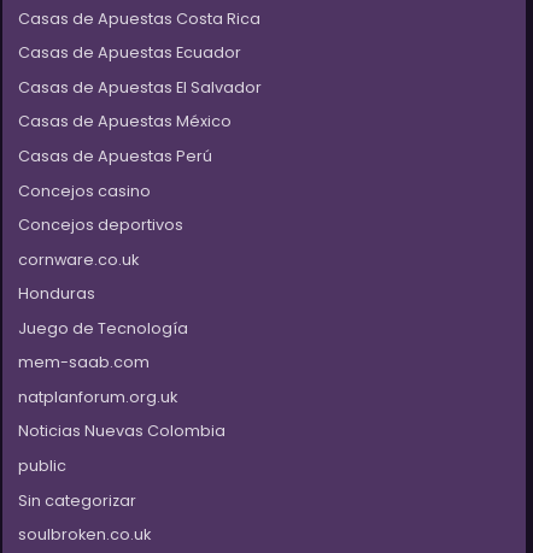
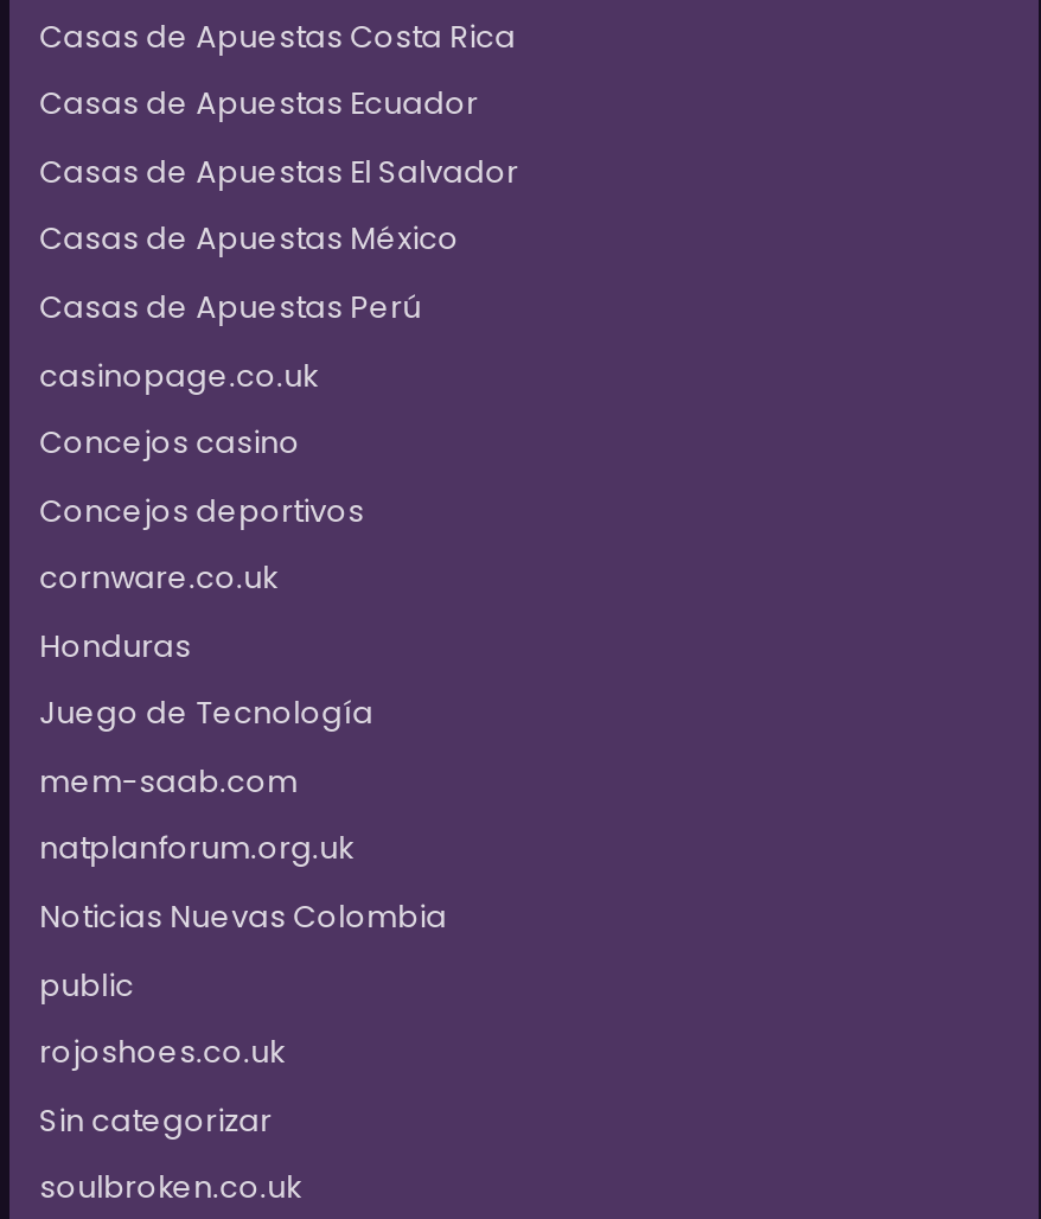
none -> [40,355,317,395] casinopage.co.uk
none -> [40,1032,284,1072] rojoshoes.co.uk

